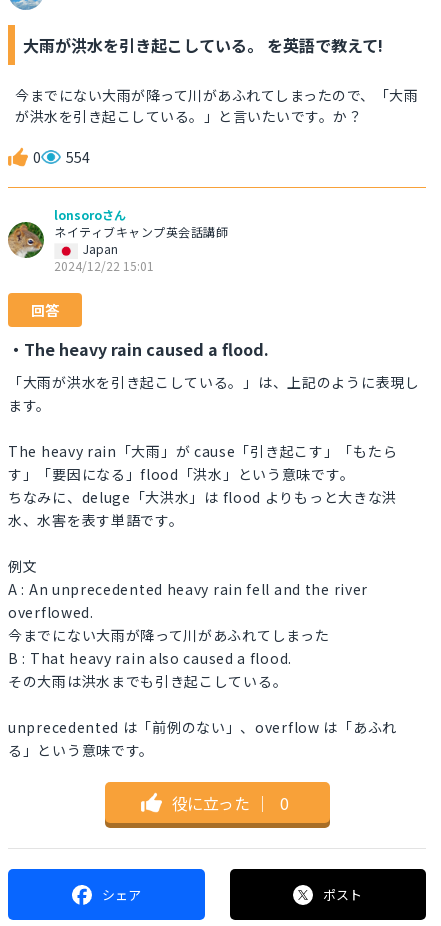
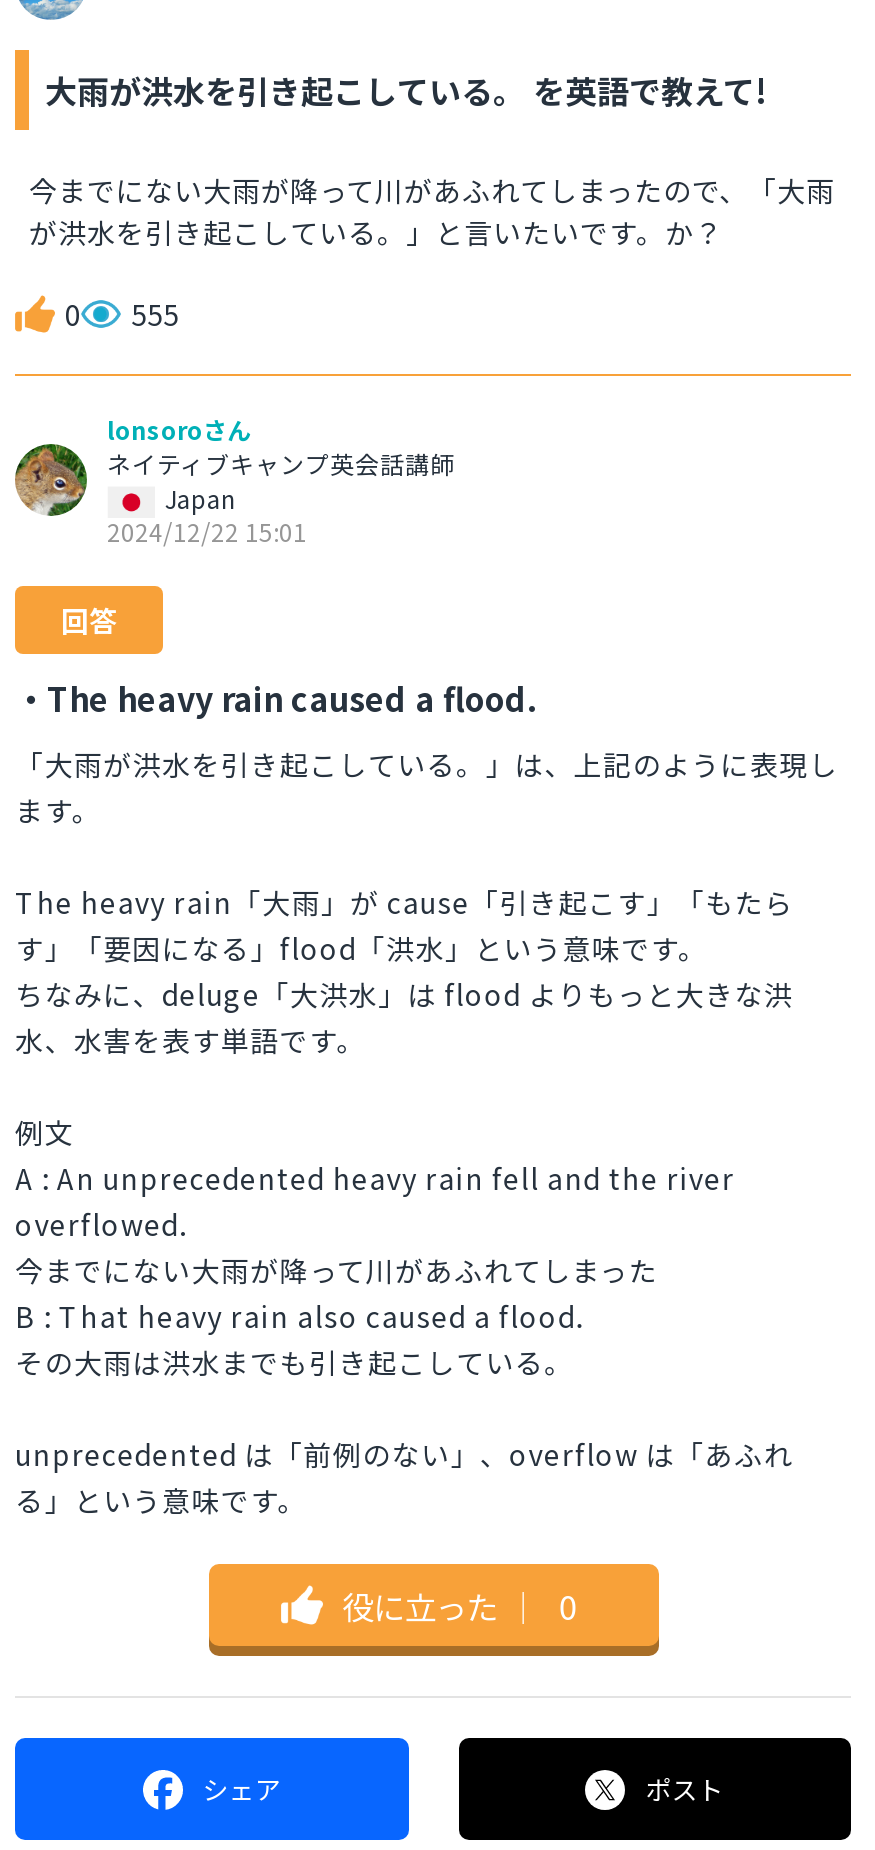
[33,147,90,167] 0 554 -> [65,295,179,335] 0 555

